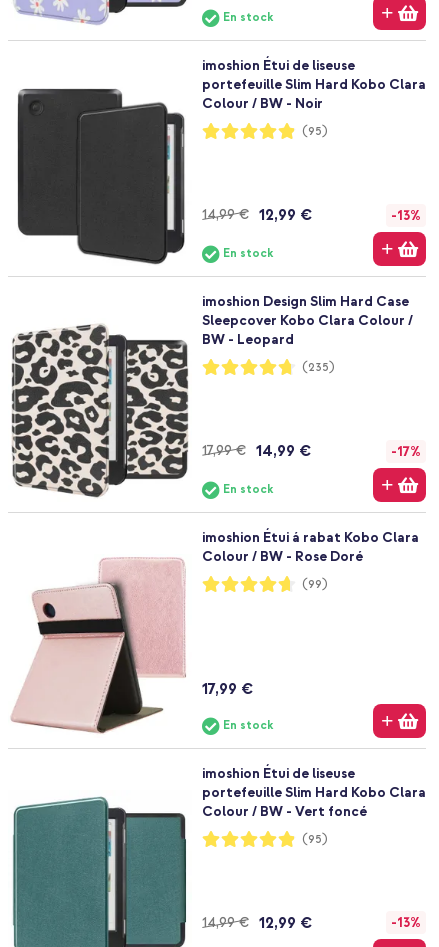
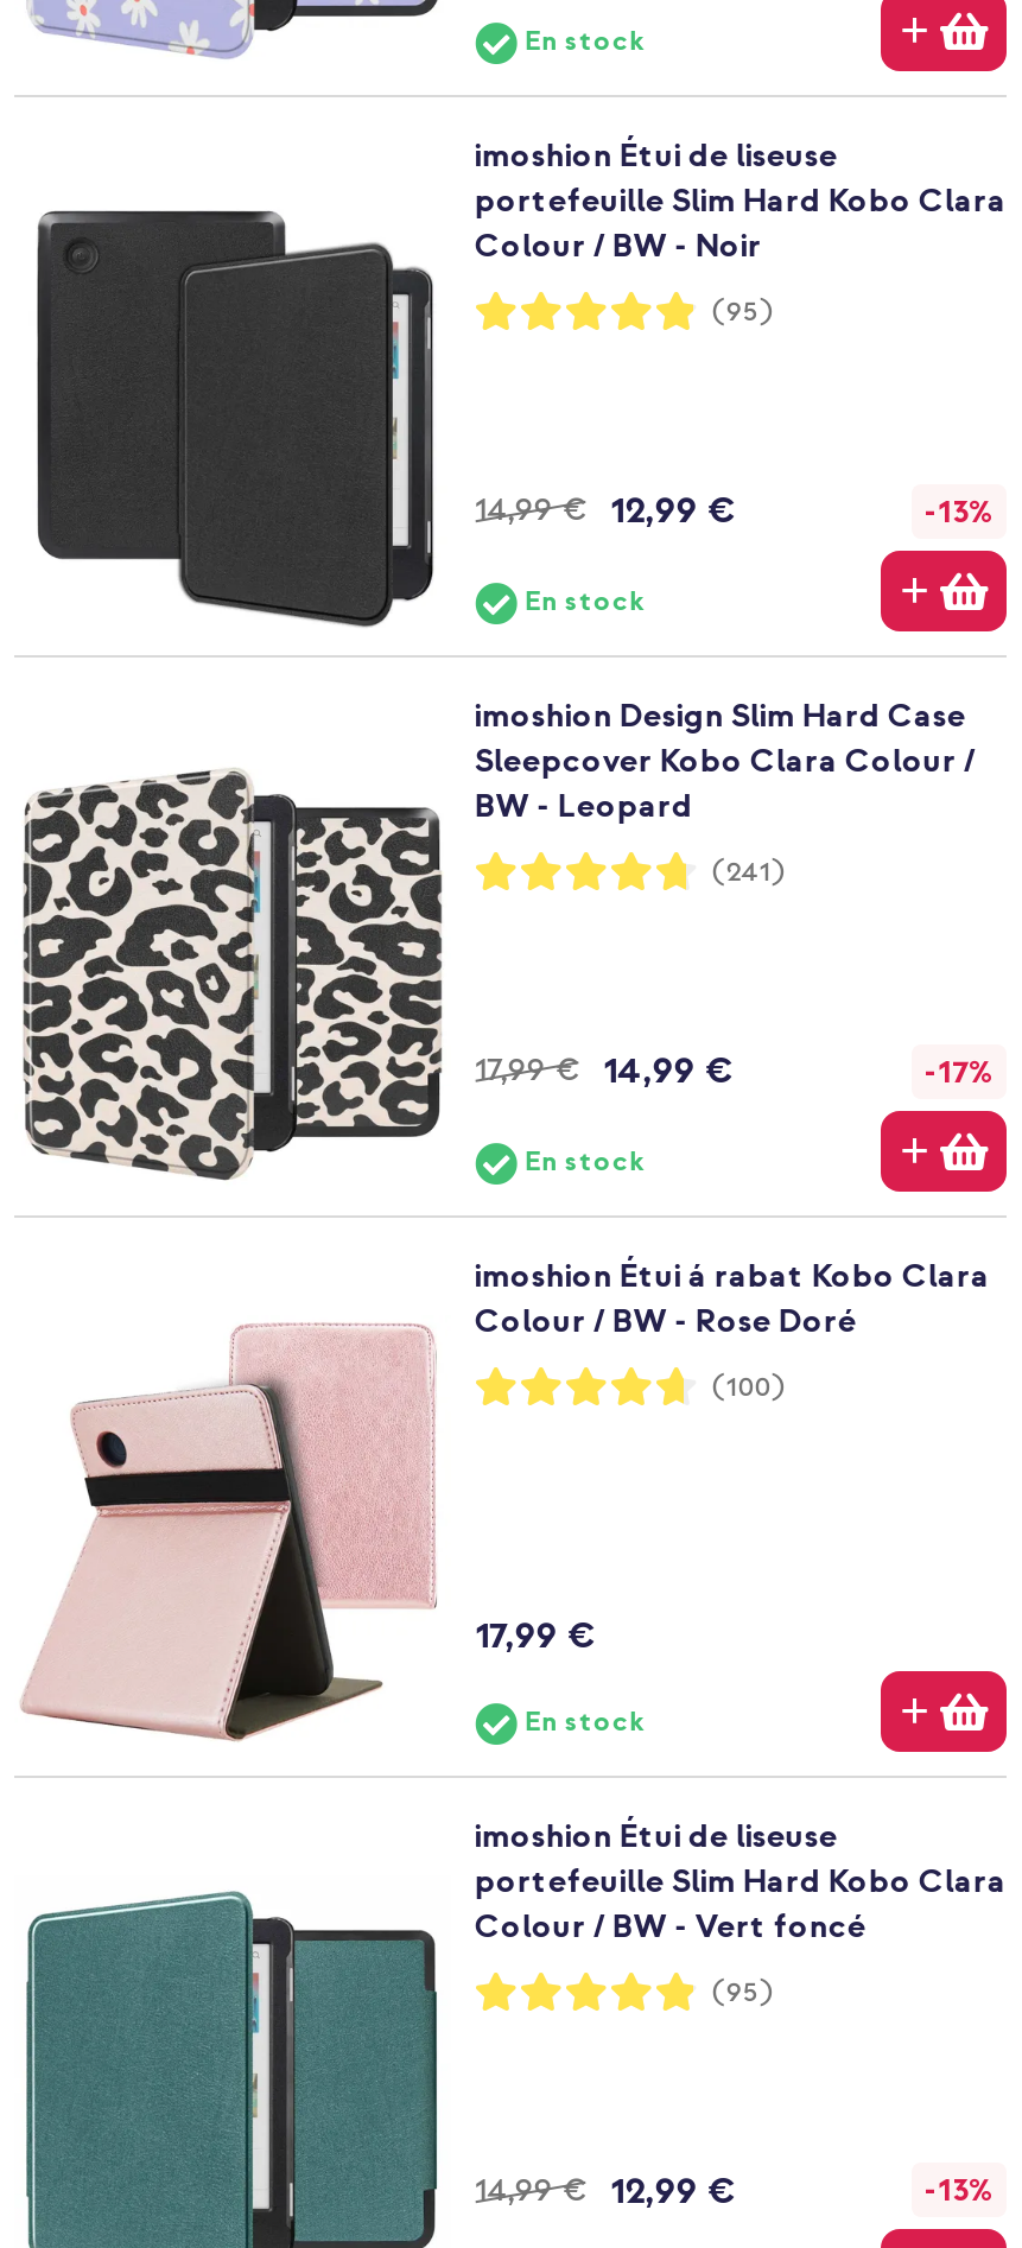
[302,360,335,375] (235) -> [712,854,786,889] (241)
[302,577,328,592] (99) -> [712,1369,786,1404] (100)

